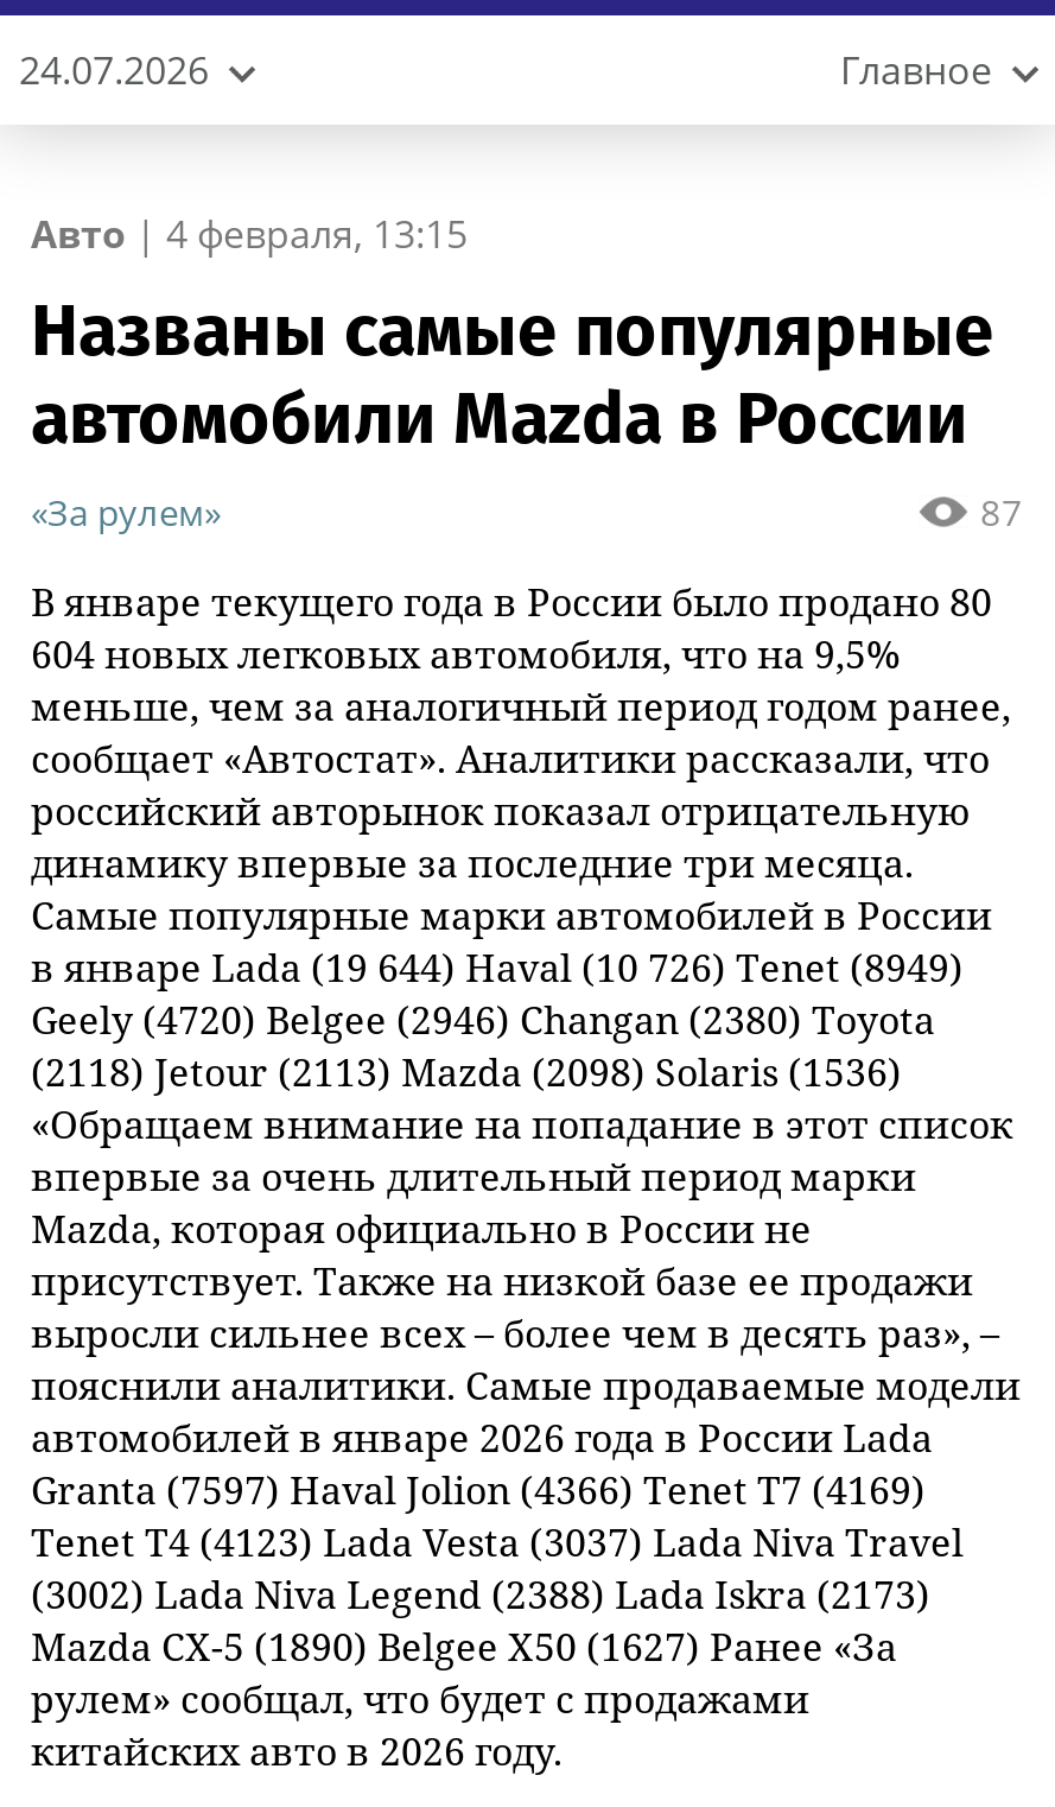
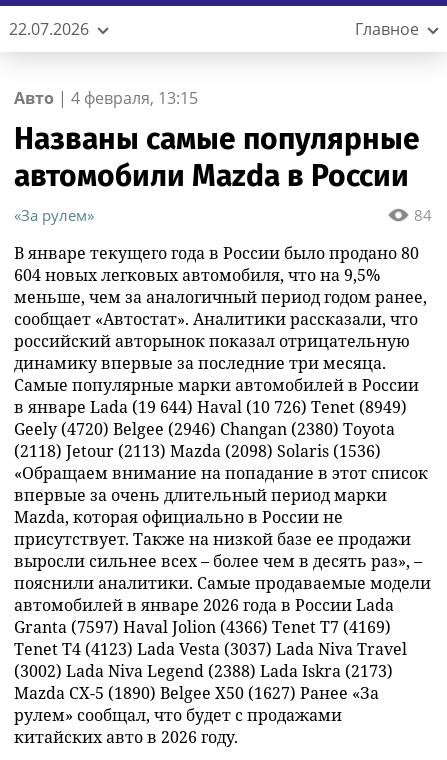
[19,43,209,95] 24.07.2026 -> [9,17,89,39] 22.07.2026
[980,488,1023,535] 87 -> [414,205,432,225] 84

